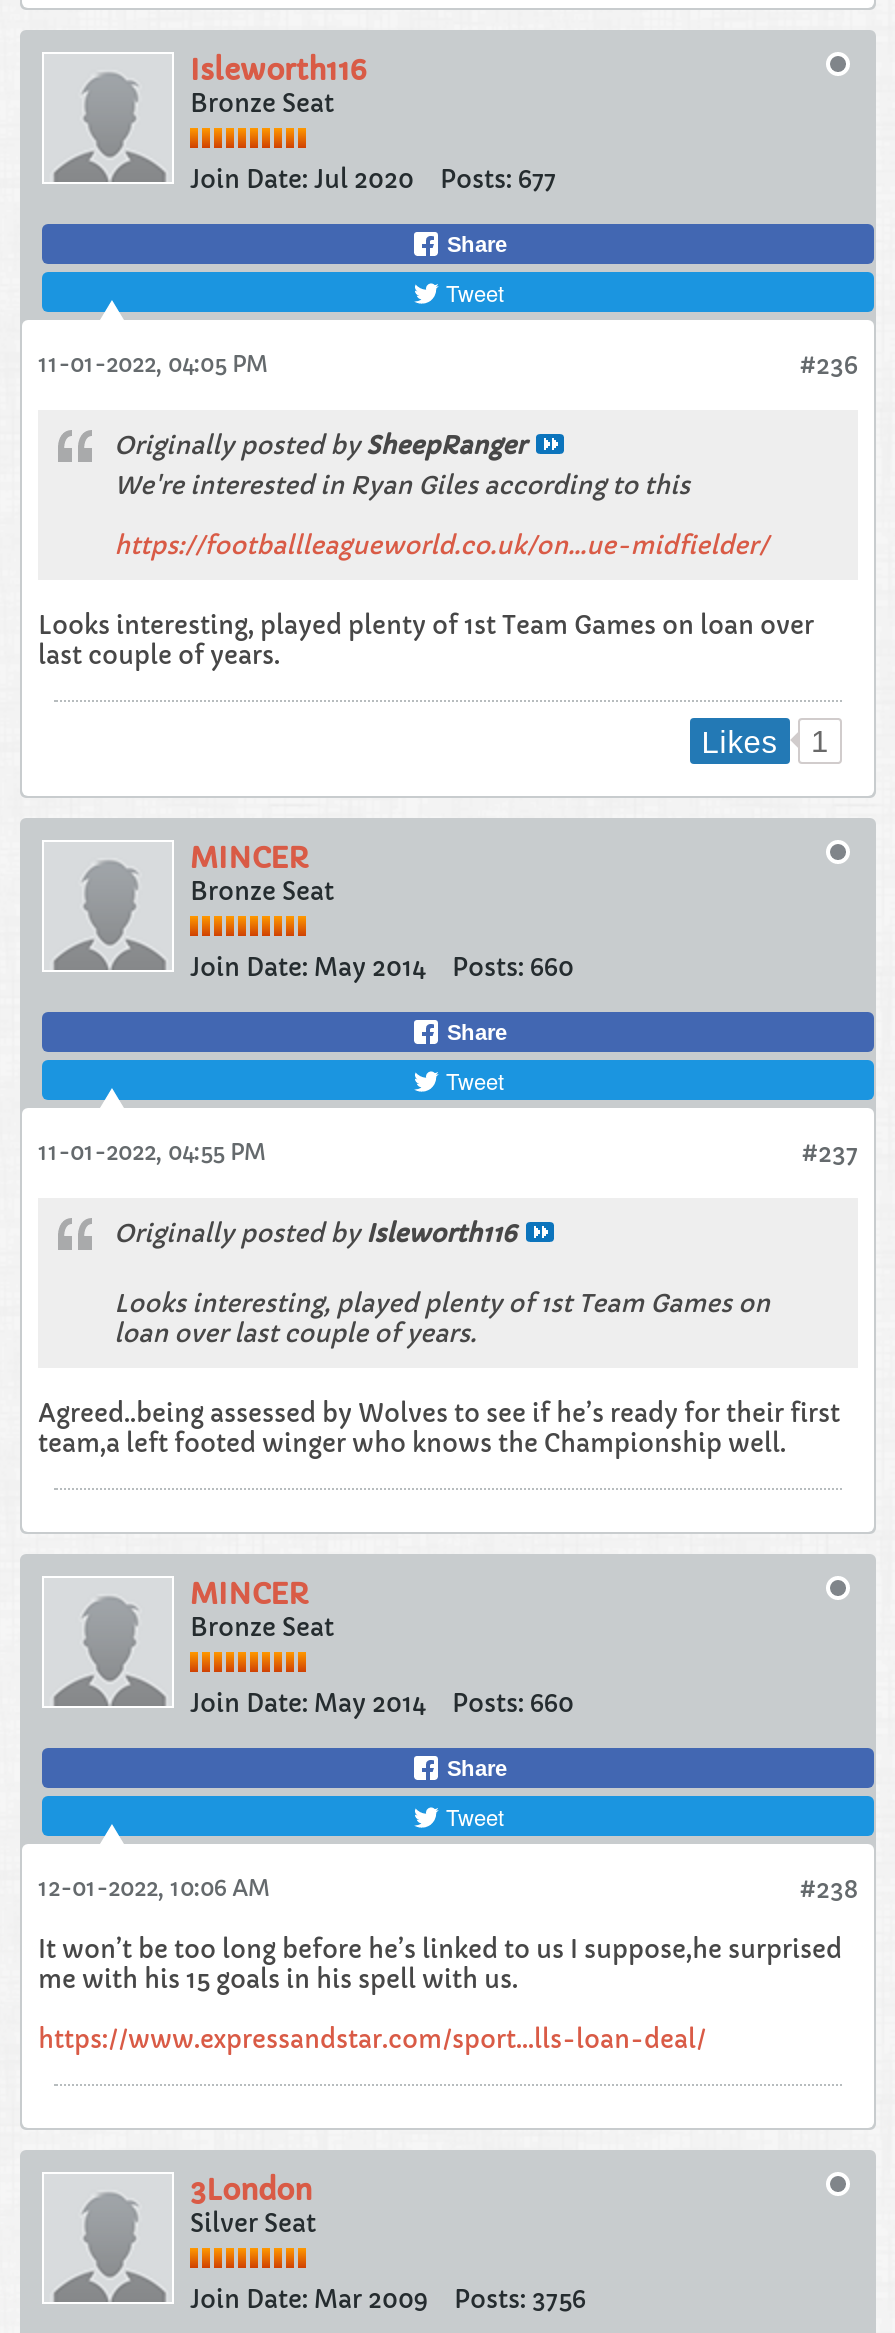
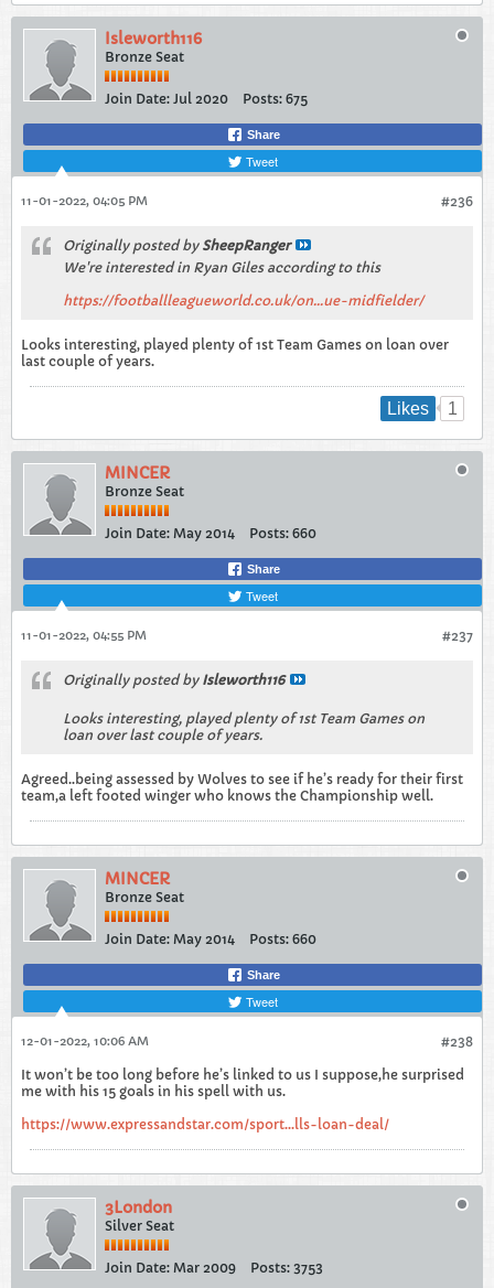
[190,164,556,194] Join Date: Jul 2020 Posts: 677 -> [105,90,308,107] Join Date: Jul 2020 Posts: 675
[190,2284,586,2314] Join Date: Mar 2009 Posts: 3756 -> [105,1260,323,1276] Join Date: Mar 2009 Posts: 3753

